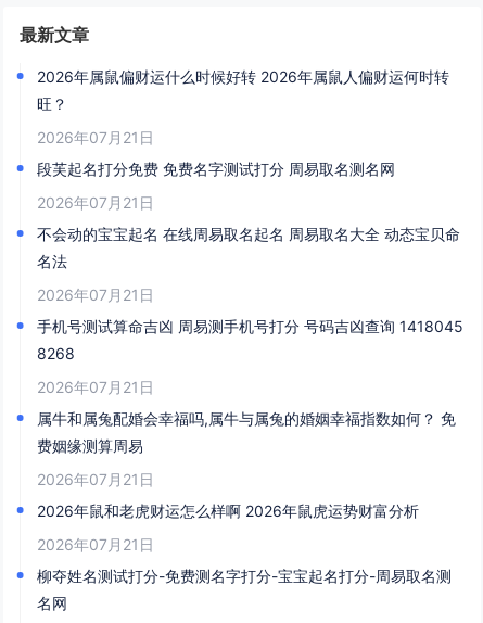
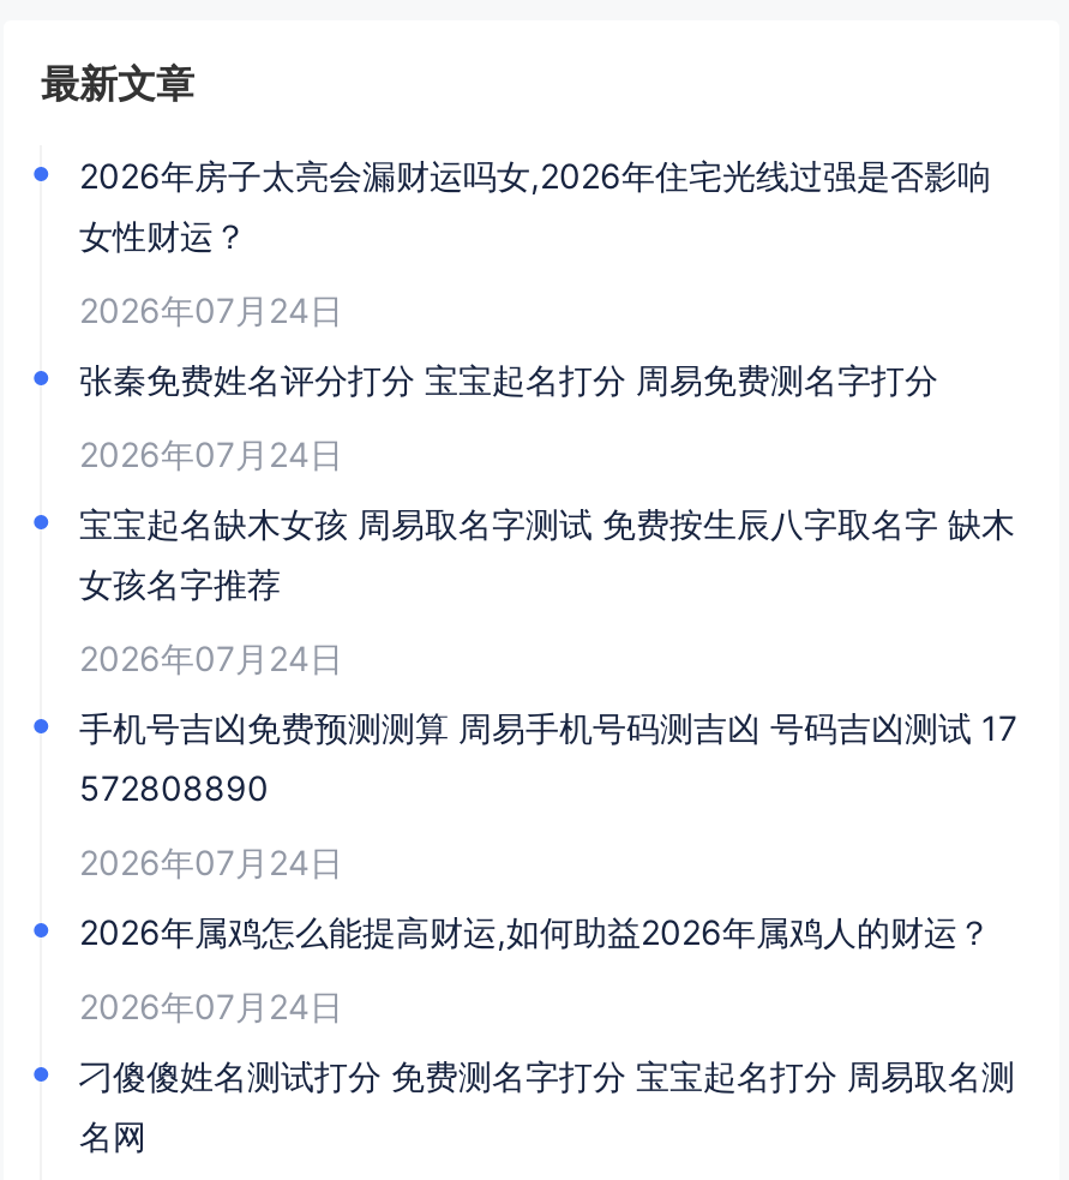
[37,67,464,585] 2026年属鼠偏财运什么时候好转 2026年属鼠人偏财运何时转 | 旺？ | 2026年07月21日 | 段芙起名打分免费 免费名字测试打分 周易取名测名网 | 2026年07月21日 | 不会动的宝宝起名 在线周易取名起名 周易取名大全 动态宝贝命 | 名法 | 2026年07月21日 | 手机号测试算命吉凶 周易测手机号打分 号码吉凶查询 1418045 | 8268 | 2026年07月21日 | 属牛和属兔配婚会幸福吗,属牛与属兔的婚姻幸福指数如何？ 免 | 费姻缘测算周易 | 2026年07月21日 | 2026年鼠和老虎财运怎么样啊 2026年鼠虎运势财富分析 | 2026年07月21日 | 柳夺姓名测试打分-免费测名字打分-宝宝起名打分-周易取名测 -> [79,155,1017,1096] 2026年房子太亮会漏财运吗女,2026年住宅光线过强是否影响 | 女性财运？ | 2026年07月24日 | 张秦免费姓名评分打分 宝宝起名打分 周易免费测名字打分 | 2026年07月24日 | 宝宝起名缺木女孩 周易取名字测试 免费按生辰八字取名字 缺木 | 女孩名字推荐 | 2026年07月24日 | 手机号吉凶免费预测测算 周易手机号码测吉凶 号码吉凶测试 17 | 572808890 | 2026年07月24日 | 2026年属鸡怎么能提高财运,如何助益2026年属鸡人的财运？ | 2026年07月24日 | 刁傻傻姓名测试打分 免费测名字打分 宝宝起名打分 周易取名测

